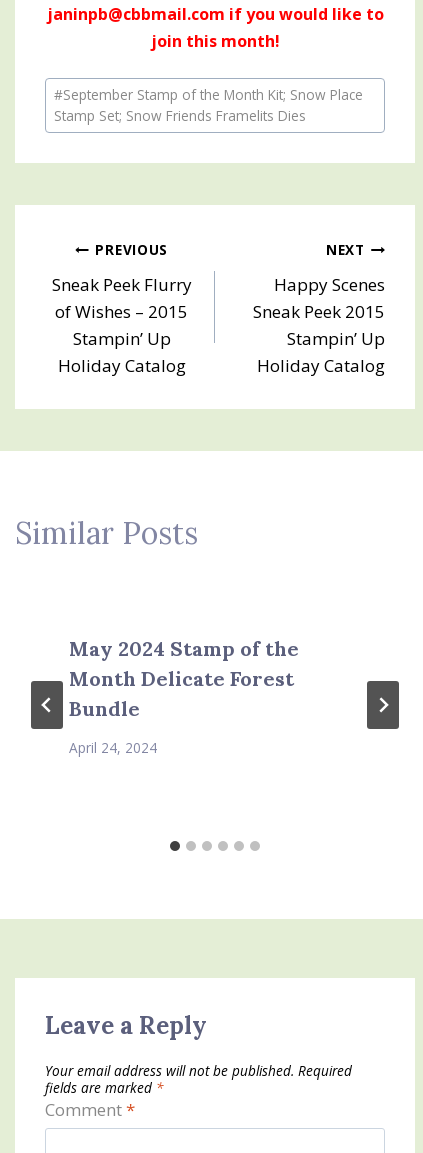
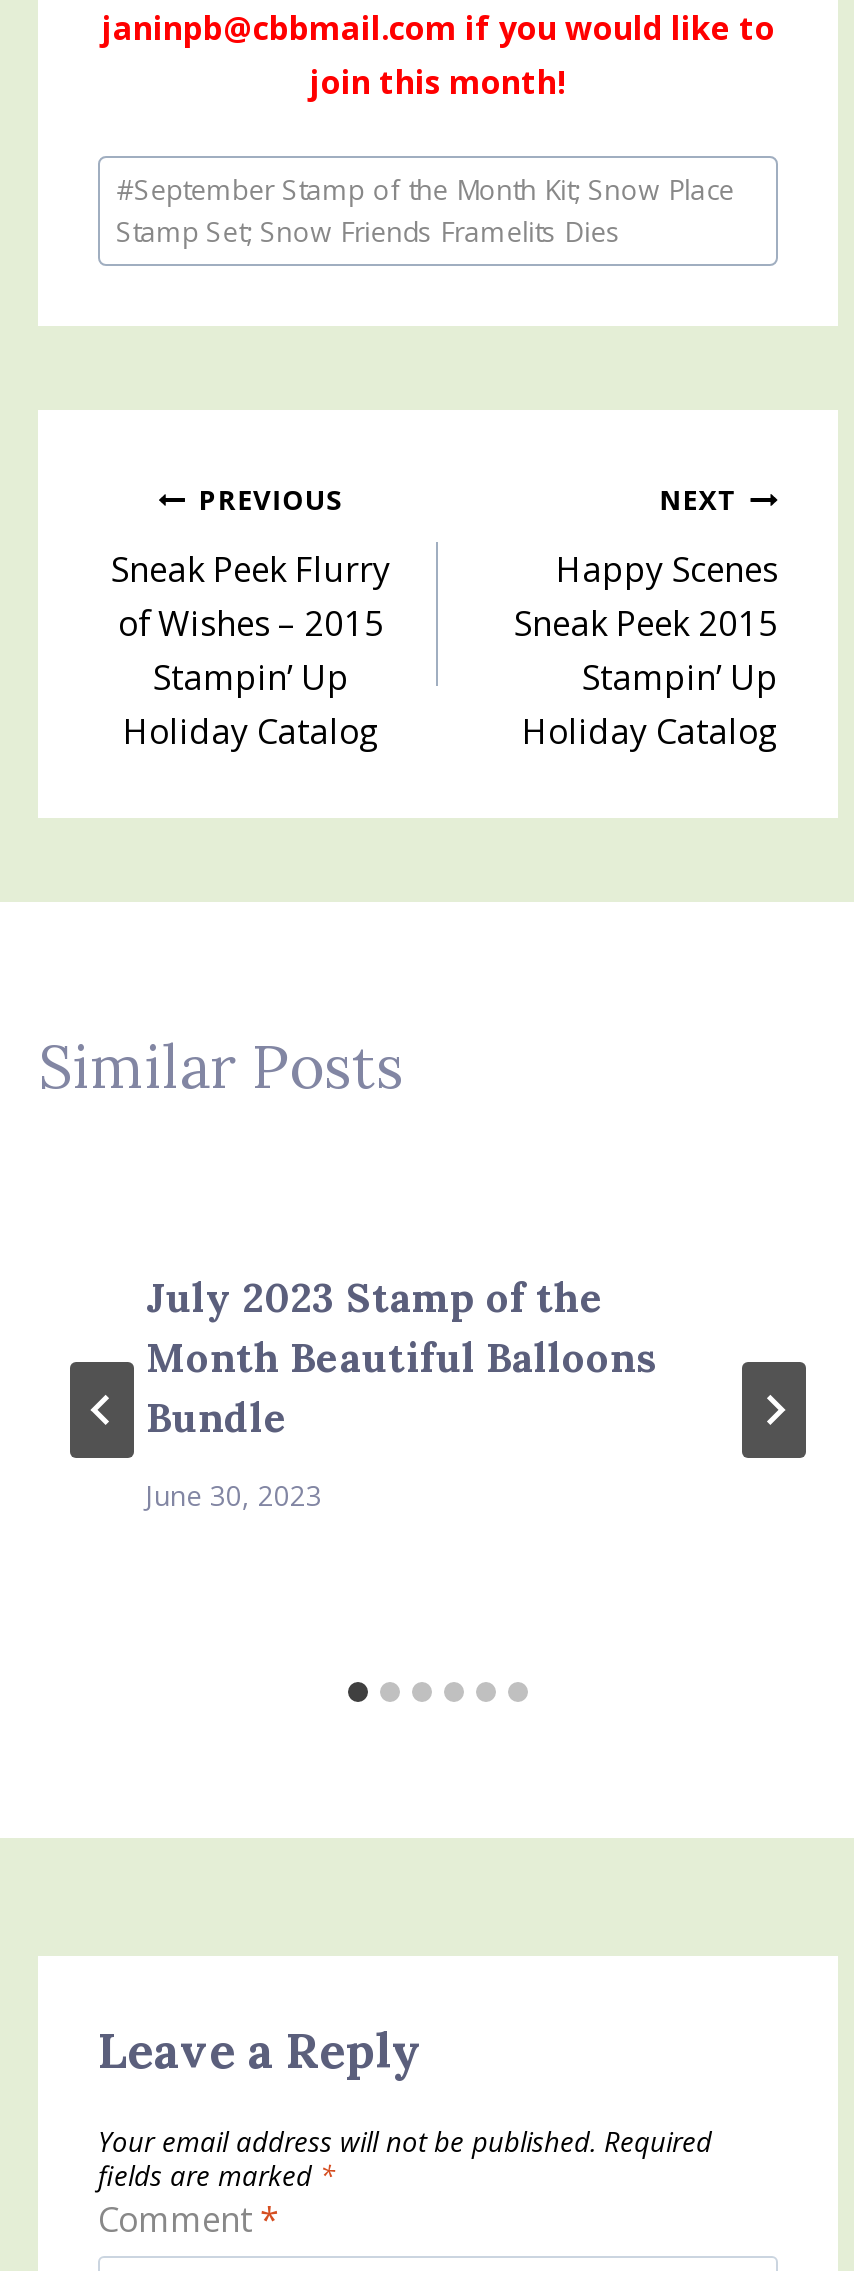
[69,636,299,661] May 2024 Stamp of the -> [146,1272,604,1322] July 2023 Stamp of the
[69,666,294,691] Month Delicate Forest -> [146,1332,656,1382] Month Beautiful Balloons
[69,738,157,757] April 24, 2024 -> [146,1477,322,1515] June 30, 2023

